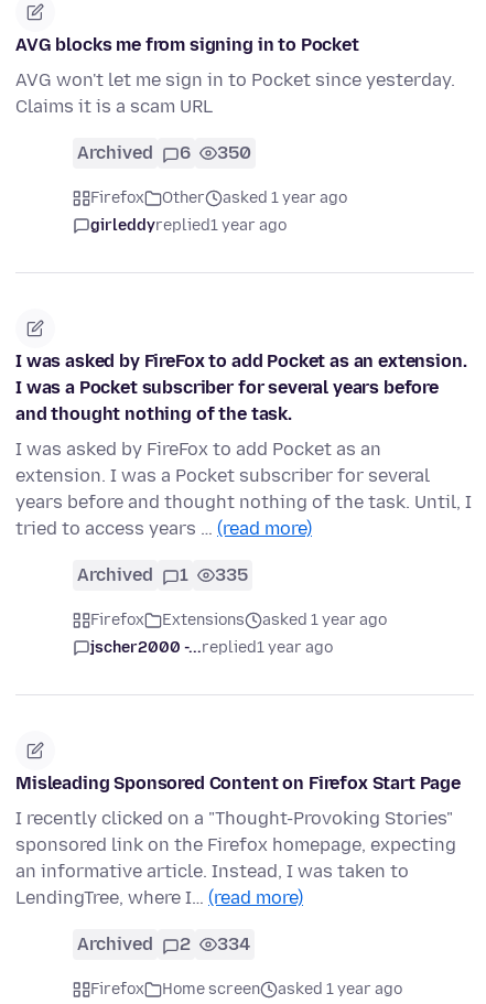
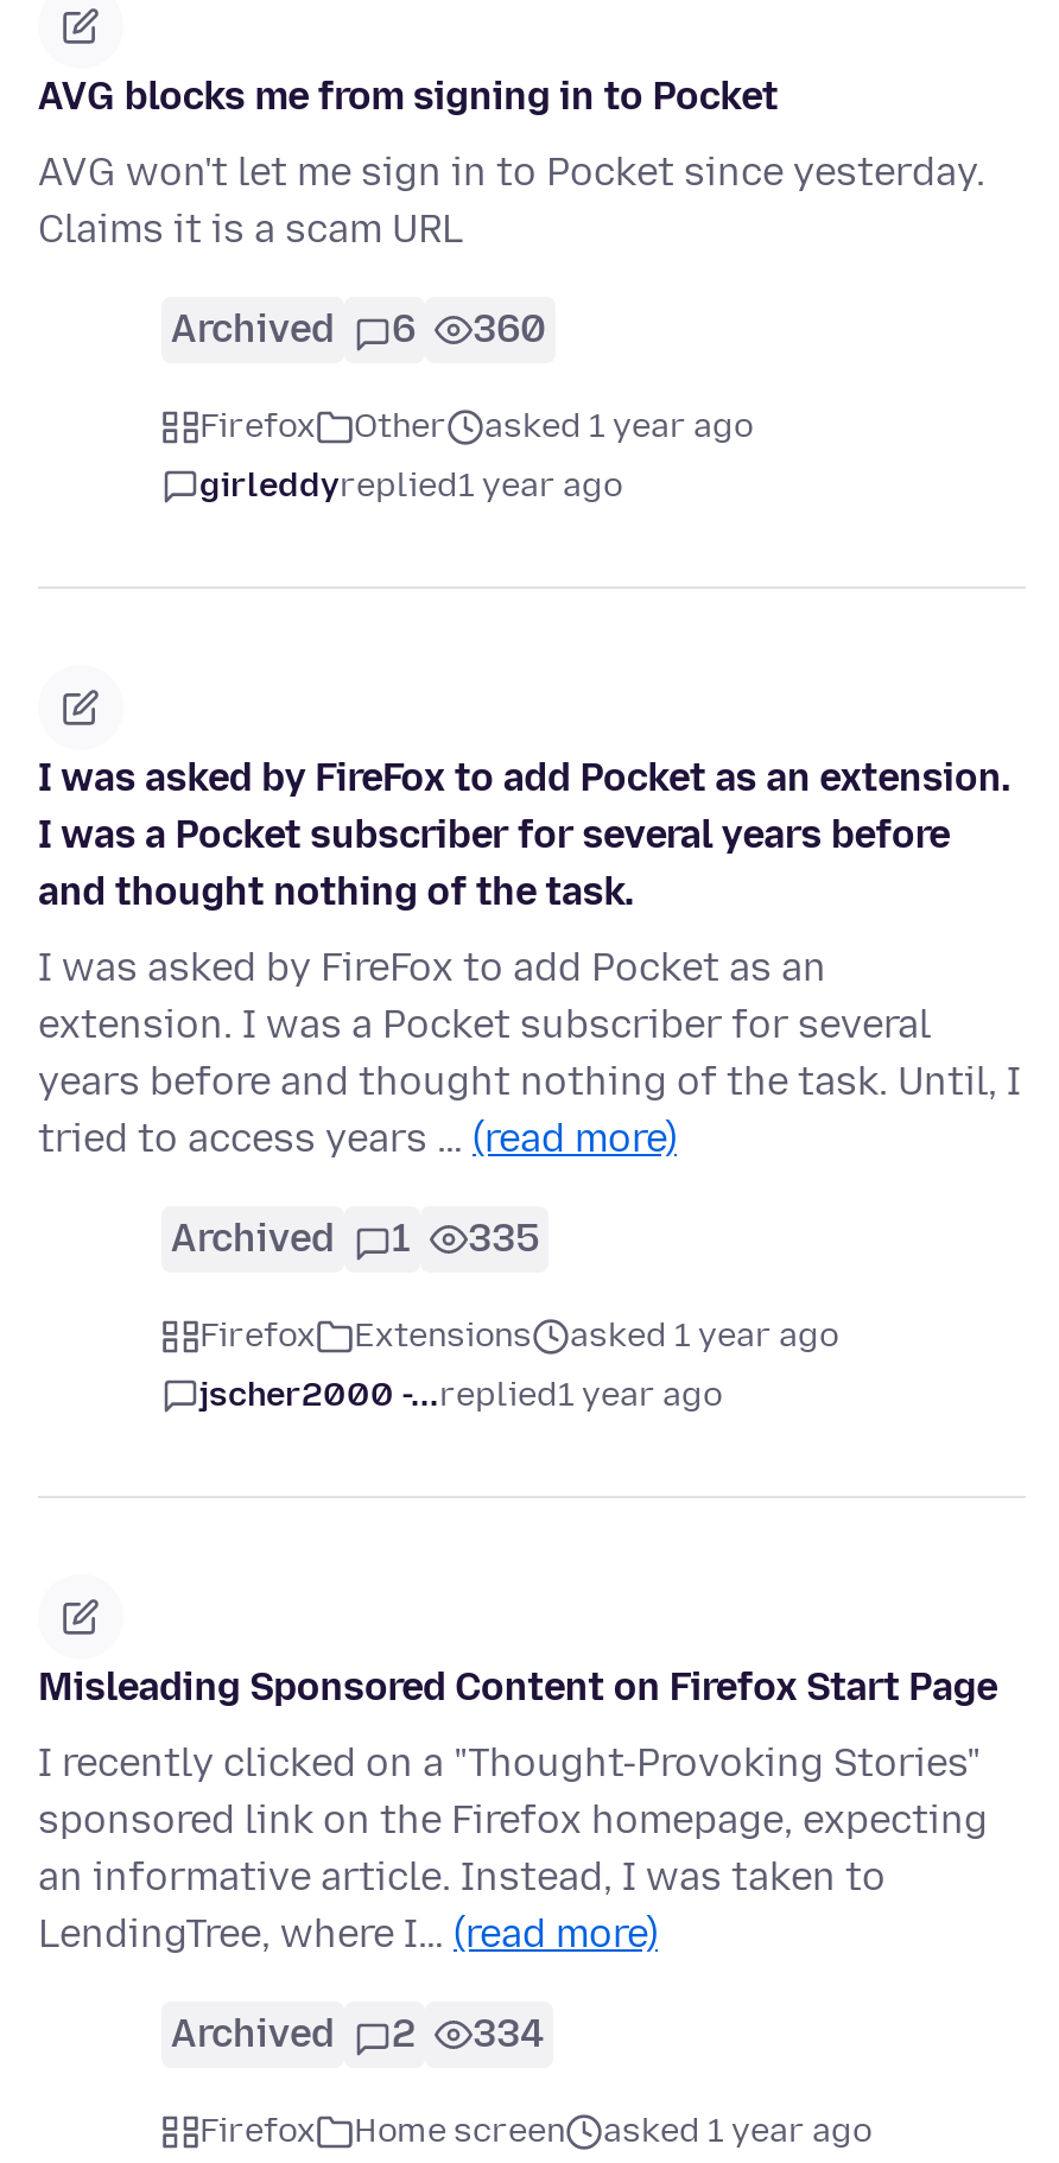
[77,143,251,164] Archived 6 350 -> [171,307,546,353] Archived 6 360

